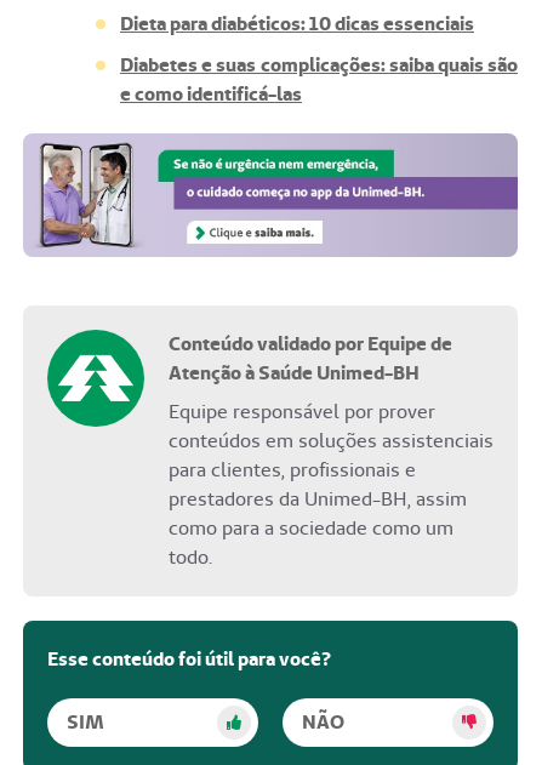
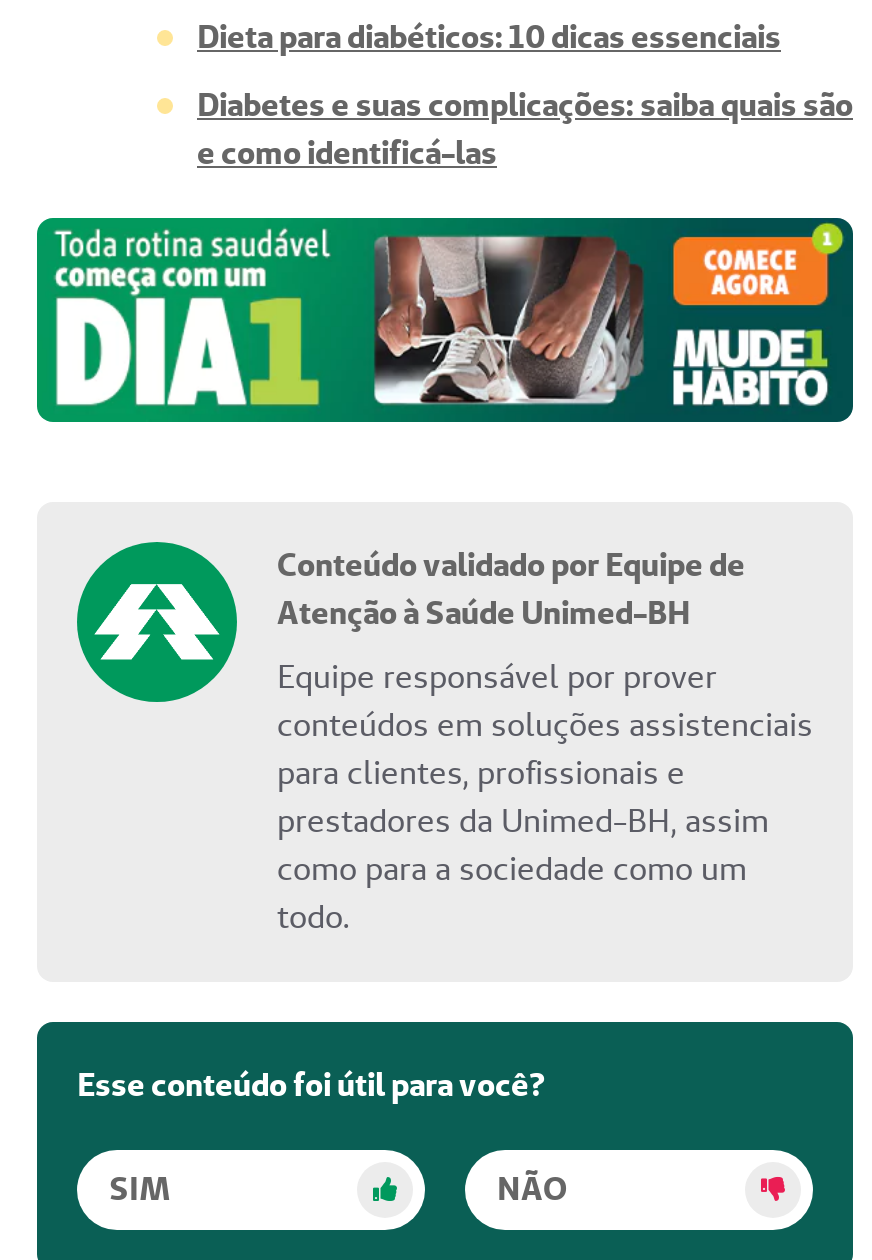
[23,133,519,257] [image] -> [35,216,855,424] [image]

